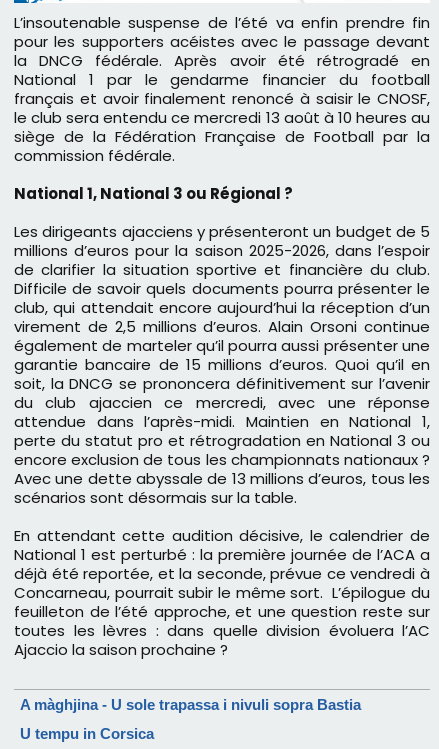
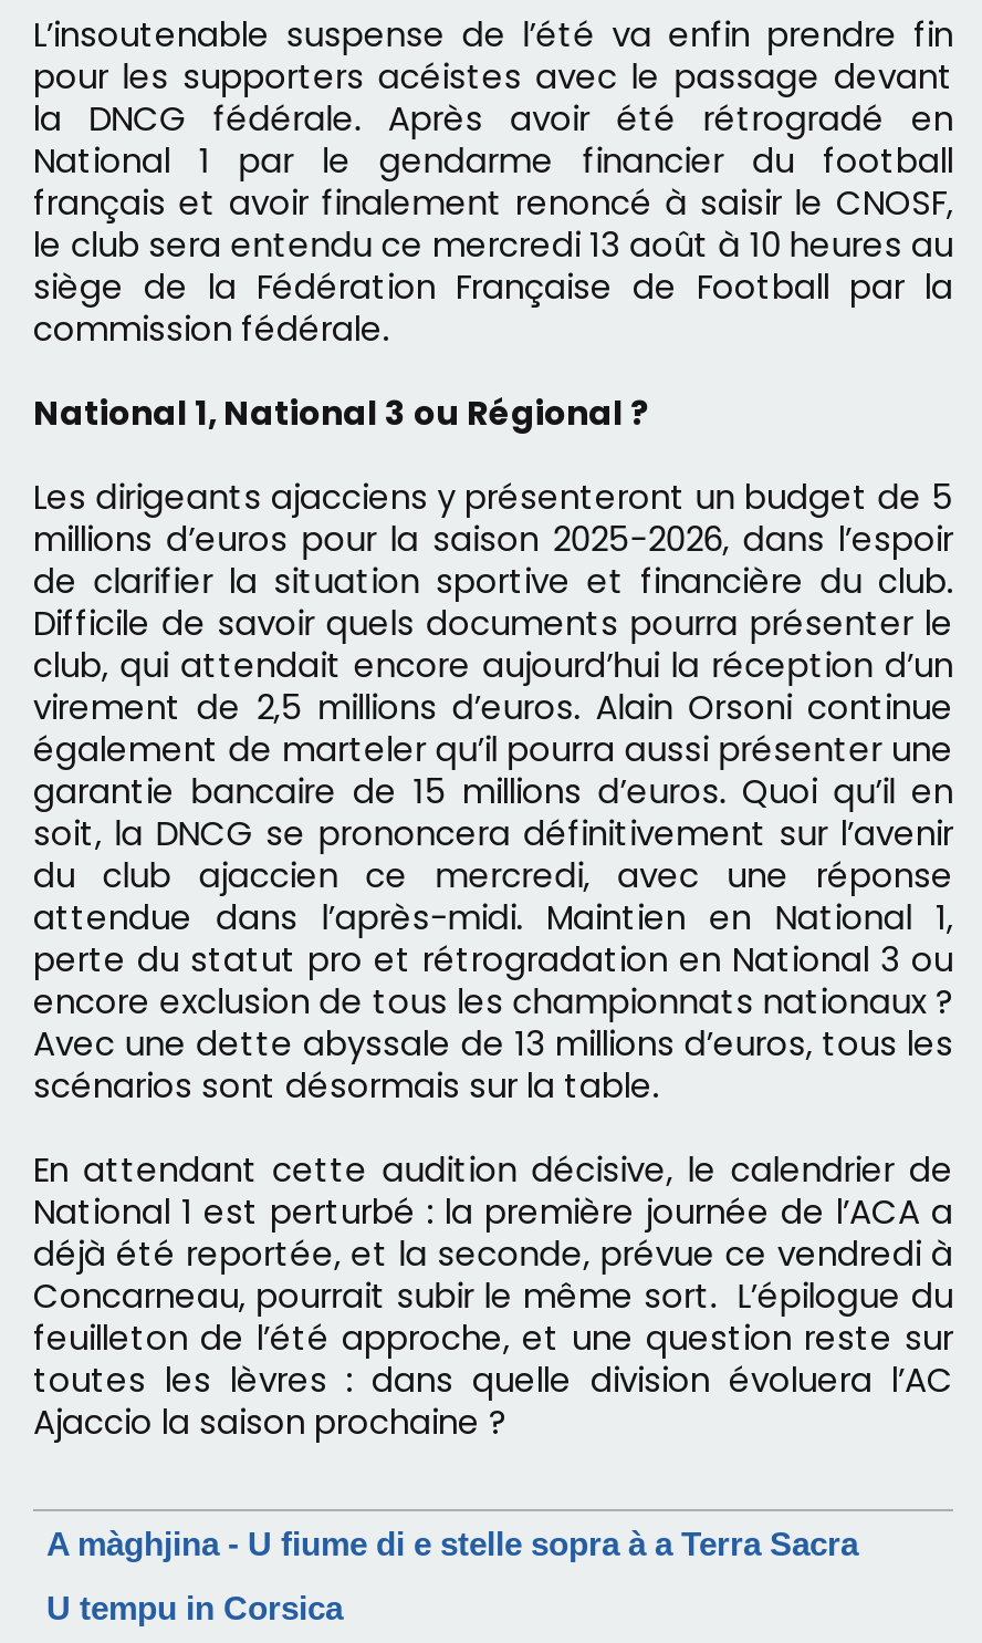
[20,696,361,713] A màghjina - U sole trapassa i nivuli sopra Bastia -> [46,1525,858,1563] A màghjina - U fiume di e stelle sopra à a Terra Sacra

